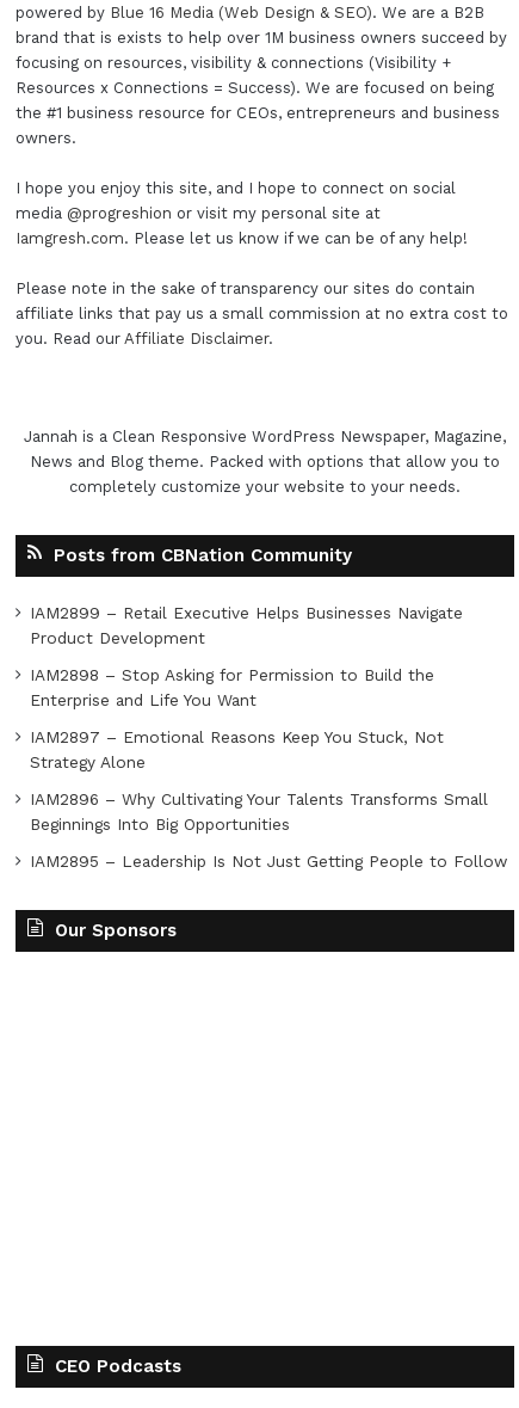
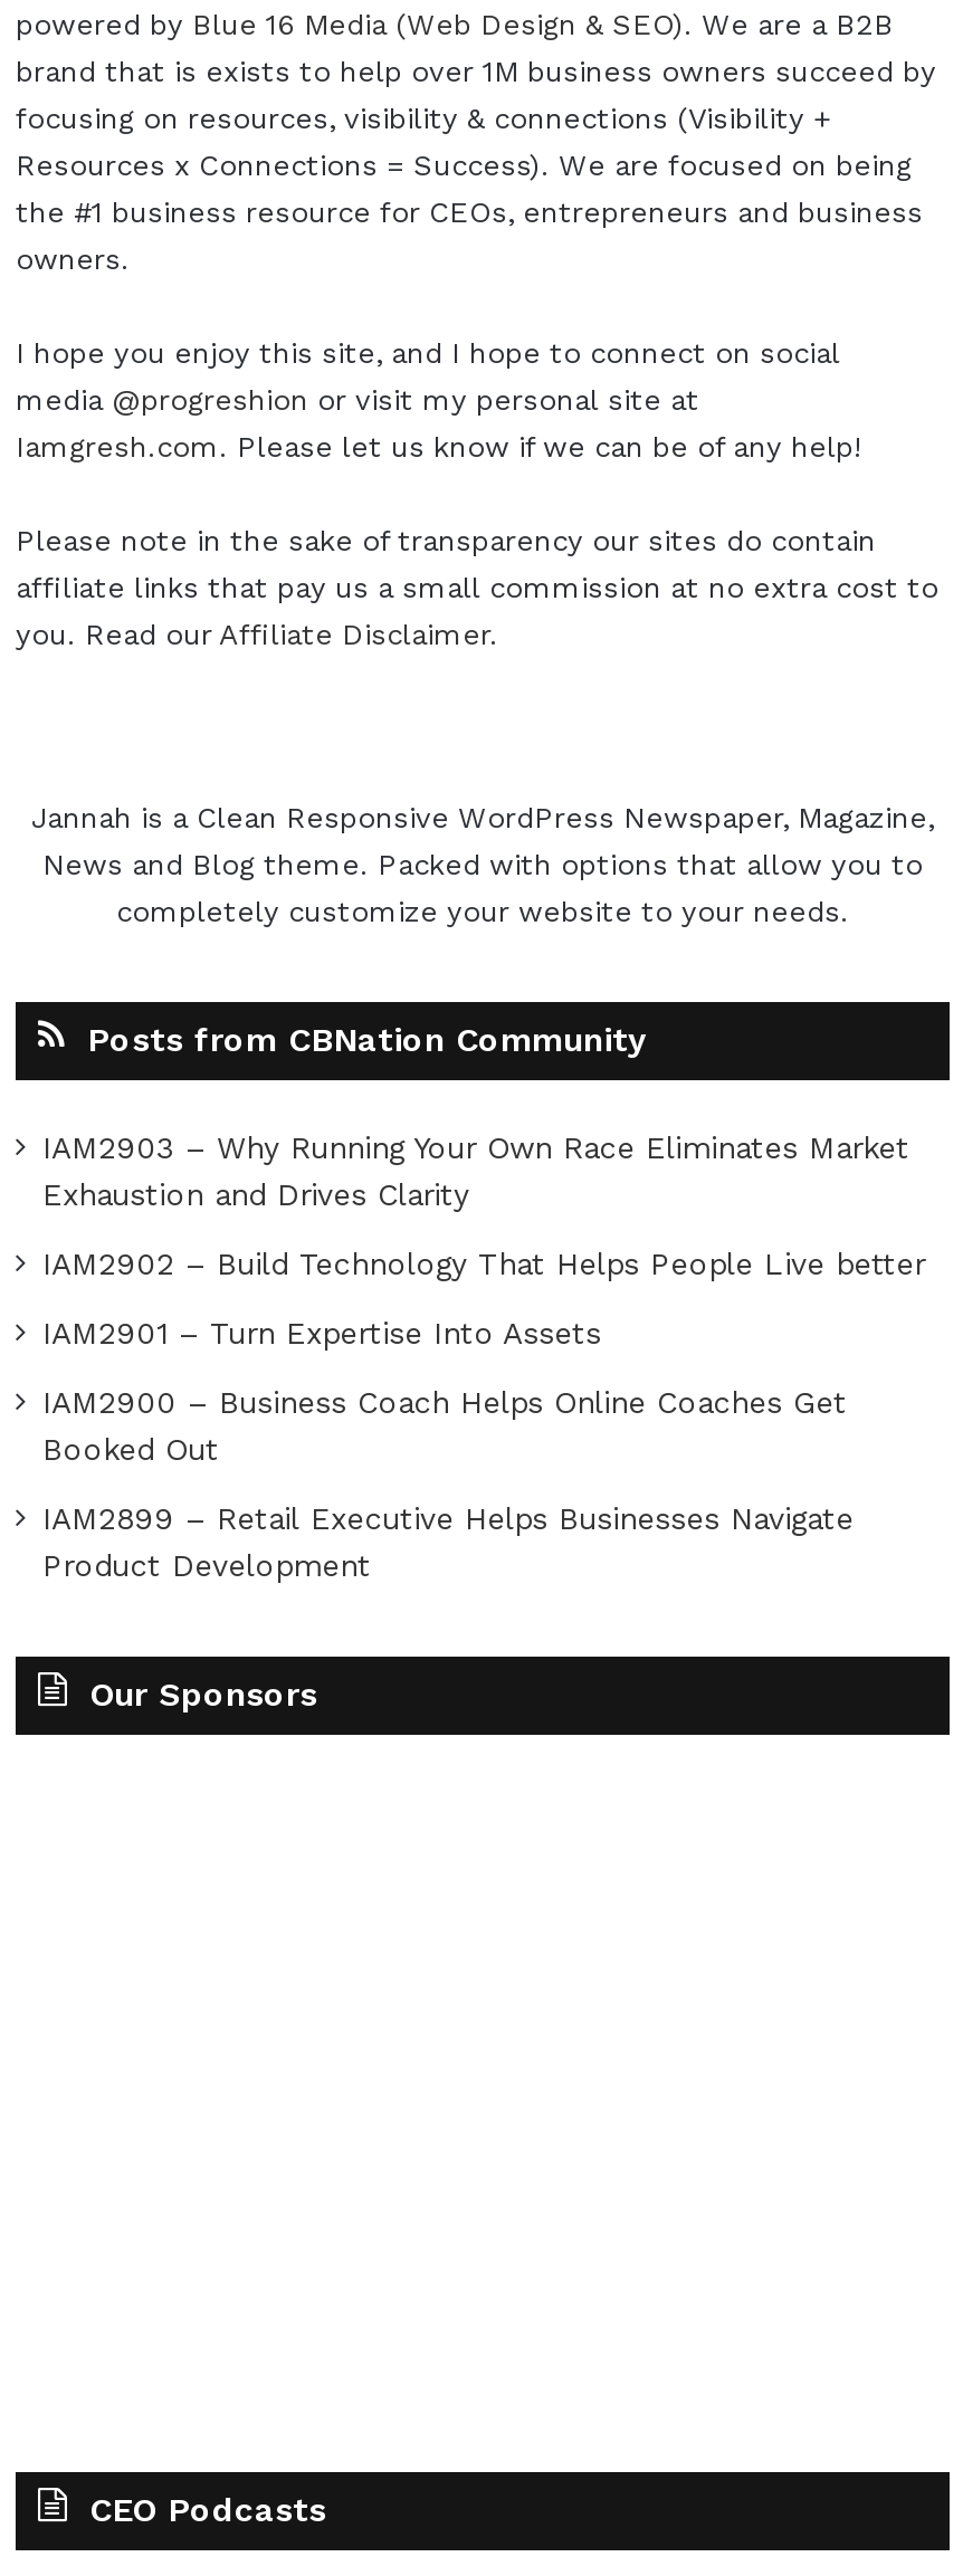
none -> [42,1129,925,1466] IAM2903 – Why Running Your Own Race Eliminates Market | Exhaustion and Drives Clarity | IAM2902 – Build Technology That Helps People Live better | IAM2901 – Turn Expertise Into Assets | IAM2900 – Business Coach Helps Online Coaches Get | Booked Out
moved [30,603,463,648] -> [42,1500,854,1582]: IAM2899 – Retail Executive Helps Businesses Navigate | Product Development
[30,665,507,871] IAM2898 – Stop Asking for Permission to Build the | Enterprise and Life You Want | IAM2897 – Emotional Reasons Keep You Stuck, Not | Strategy Alone | IAM2896 – Why Cultivating Your Talents Transforms Small | Beginnings Into Big Opportunities | IAM2895 – Leadership Is Not Just Getting People to Follow -> none

